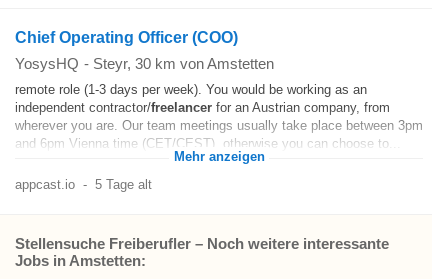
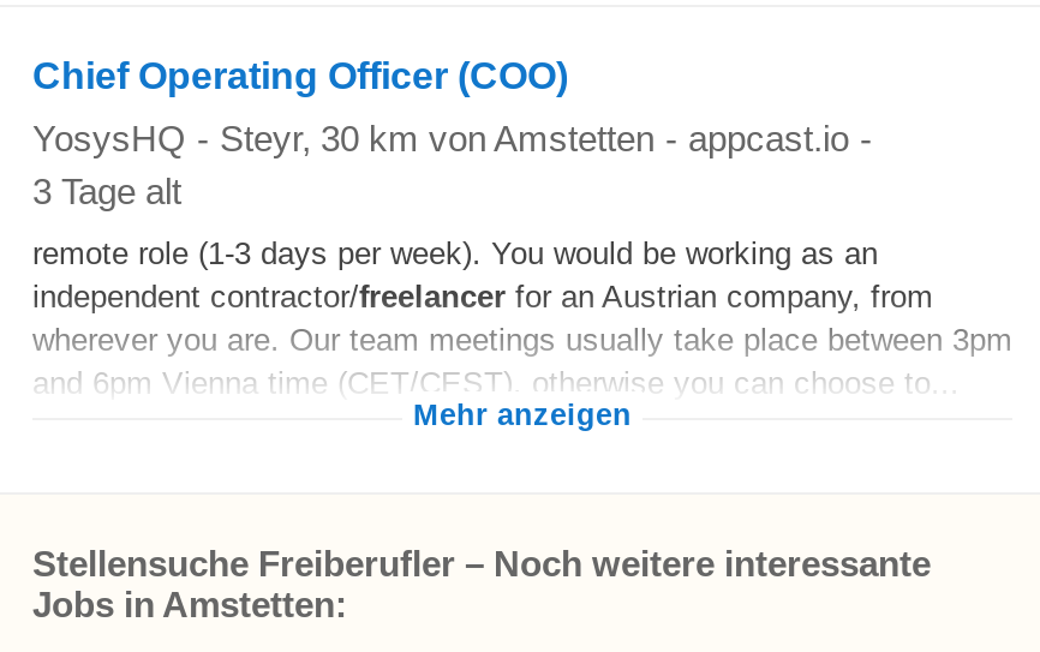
[15,55,274,72] YosysHQ - Steyr, 30 km von Amstetten -> [32,118,872,211] YosysHQ - Steyr, 30 km von Amstetten - appcast.io - | 3 Tage alt
moved [15,82,423,164] -> [32,235,1012,432]: remote role (1-3 days per week). You would be working as an | independent contractor/freelancer for an Austrian company, from | wherever you are. Our team meetings usually take place between 3pm | and 6pm Vienna time (CET/CEST), otherwise you can choose to... | Mehr anzeigen
[15,177,152,192] appcast.io - 5 Tage alt -> none

